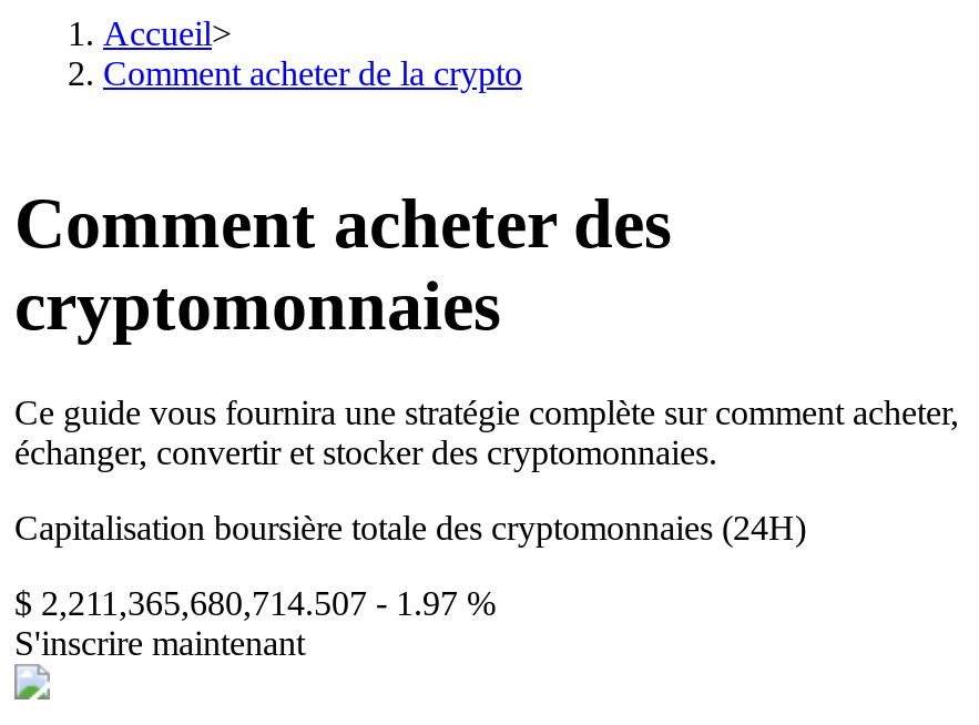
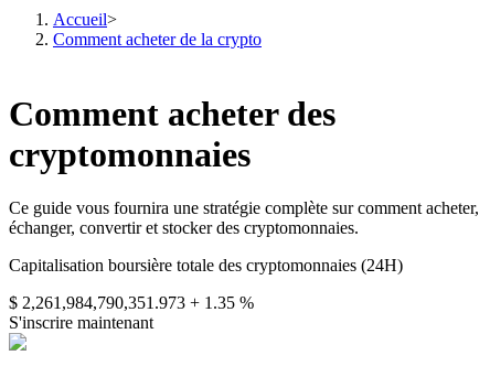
[14,585,496,623] $ 2,211,365,680,714.507 - 1.97 % -> [9,294,254,312] $ 2,261,984,790,351.973 + 1.35 %

